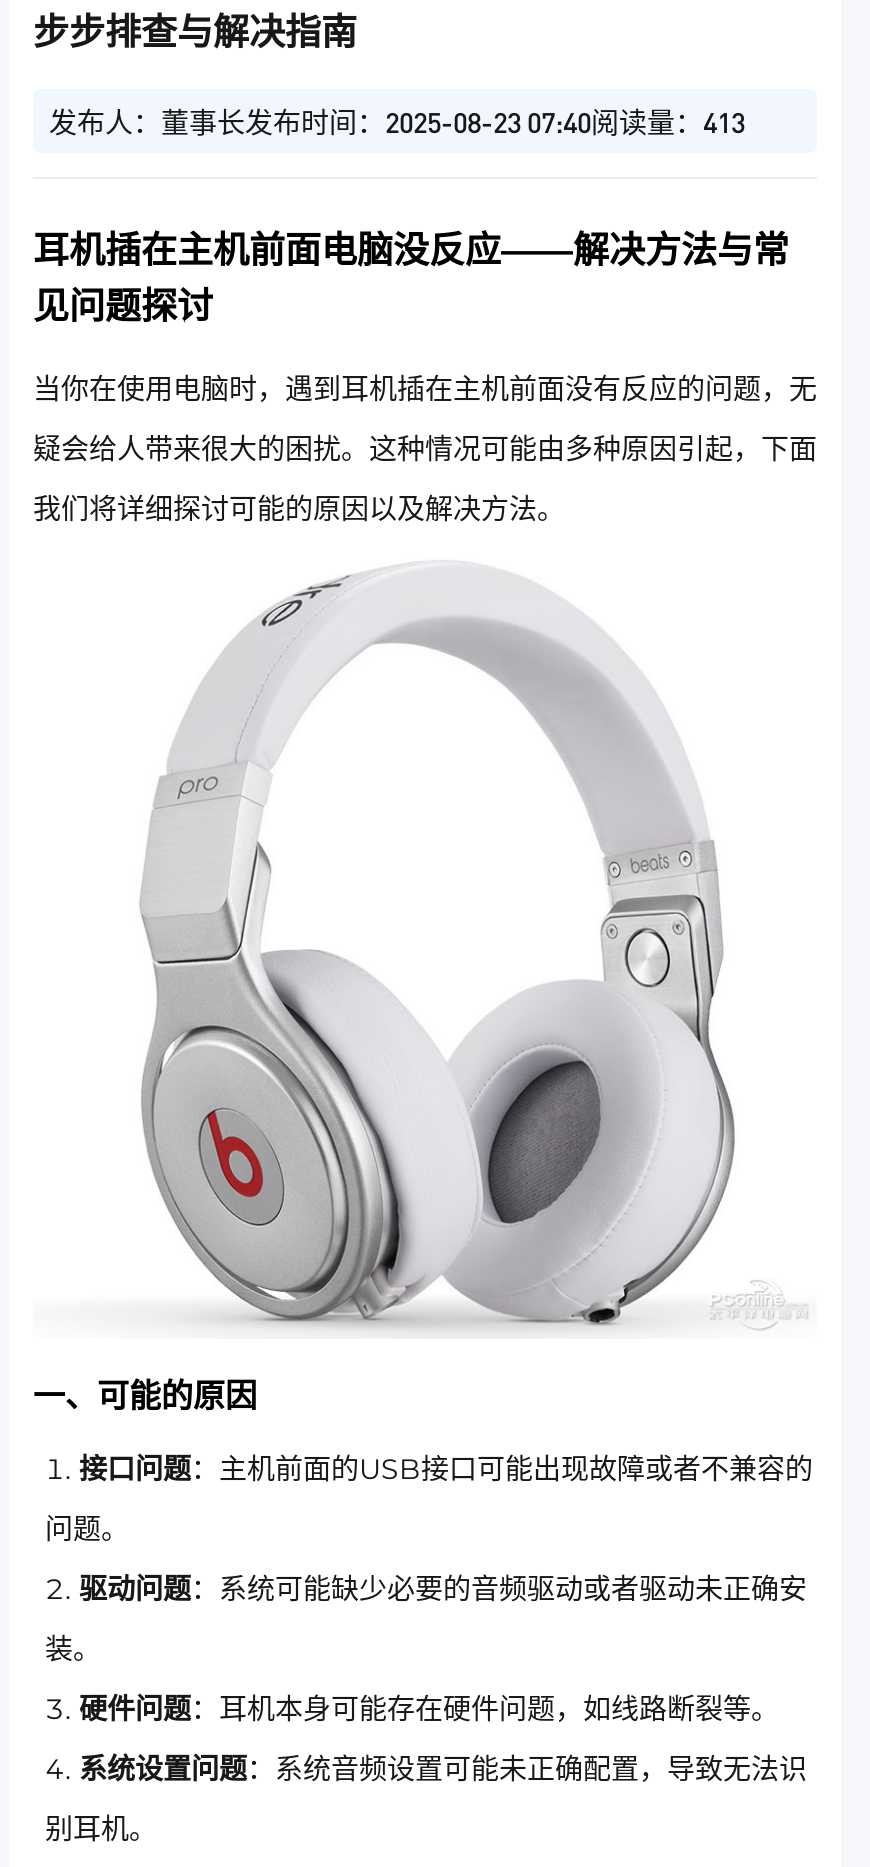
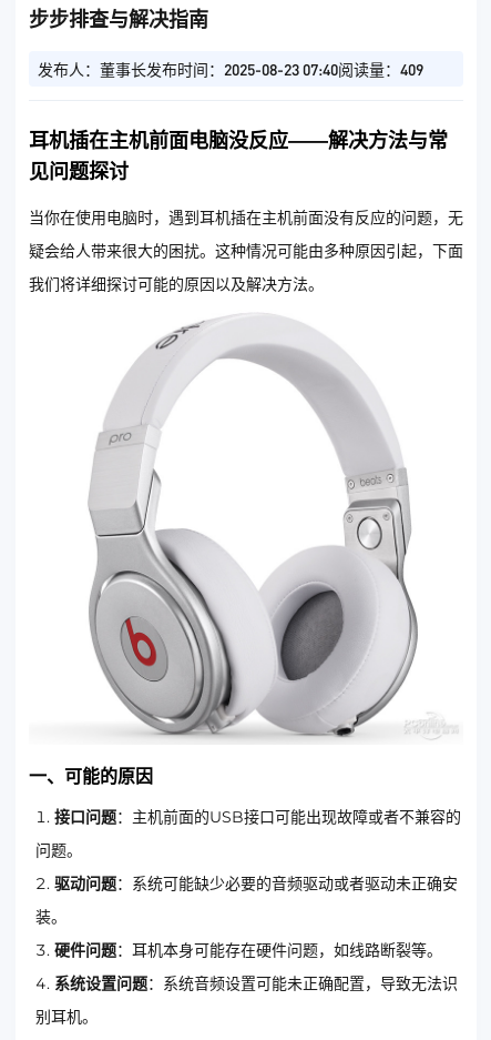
[49,103,745,139] 发布人：董事长发布时间：2025-08-23 07:40阅读量：413 -> [38,59,423,79] 发布人：董事长发布时间：2025-08-23 07:40阅读量：409

